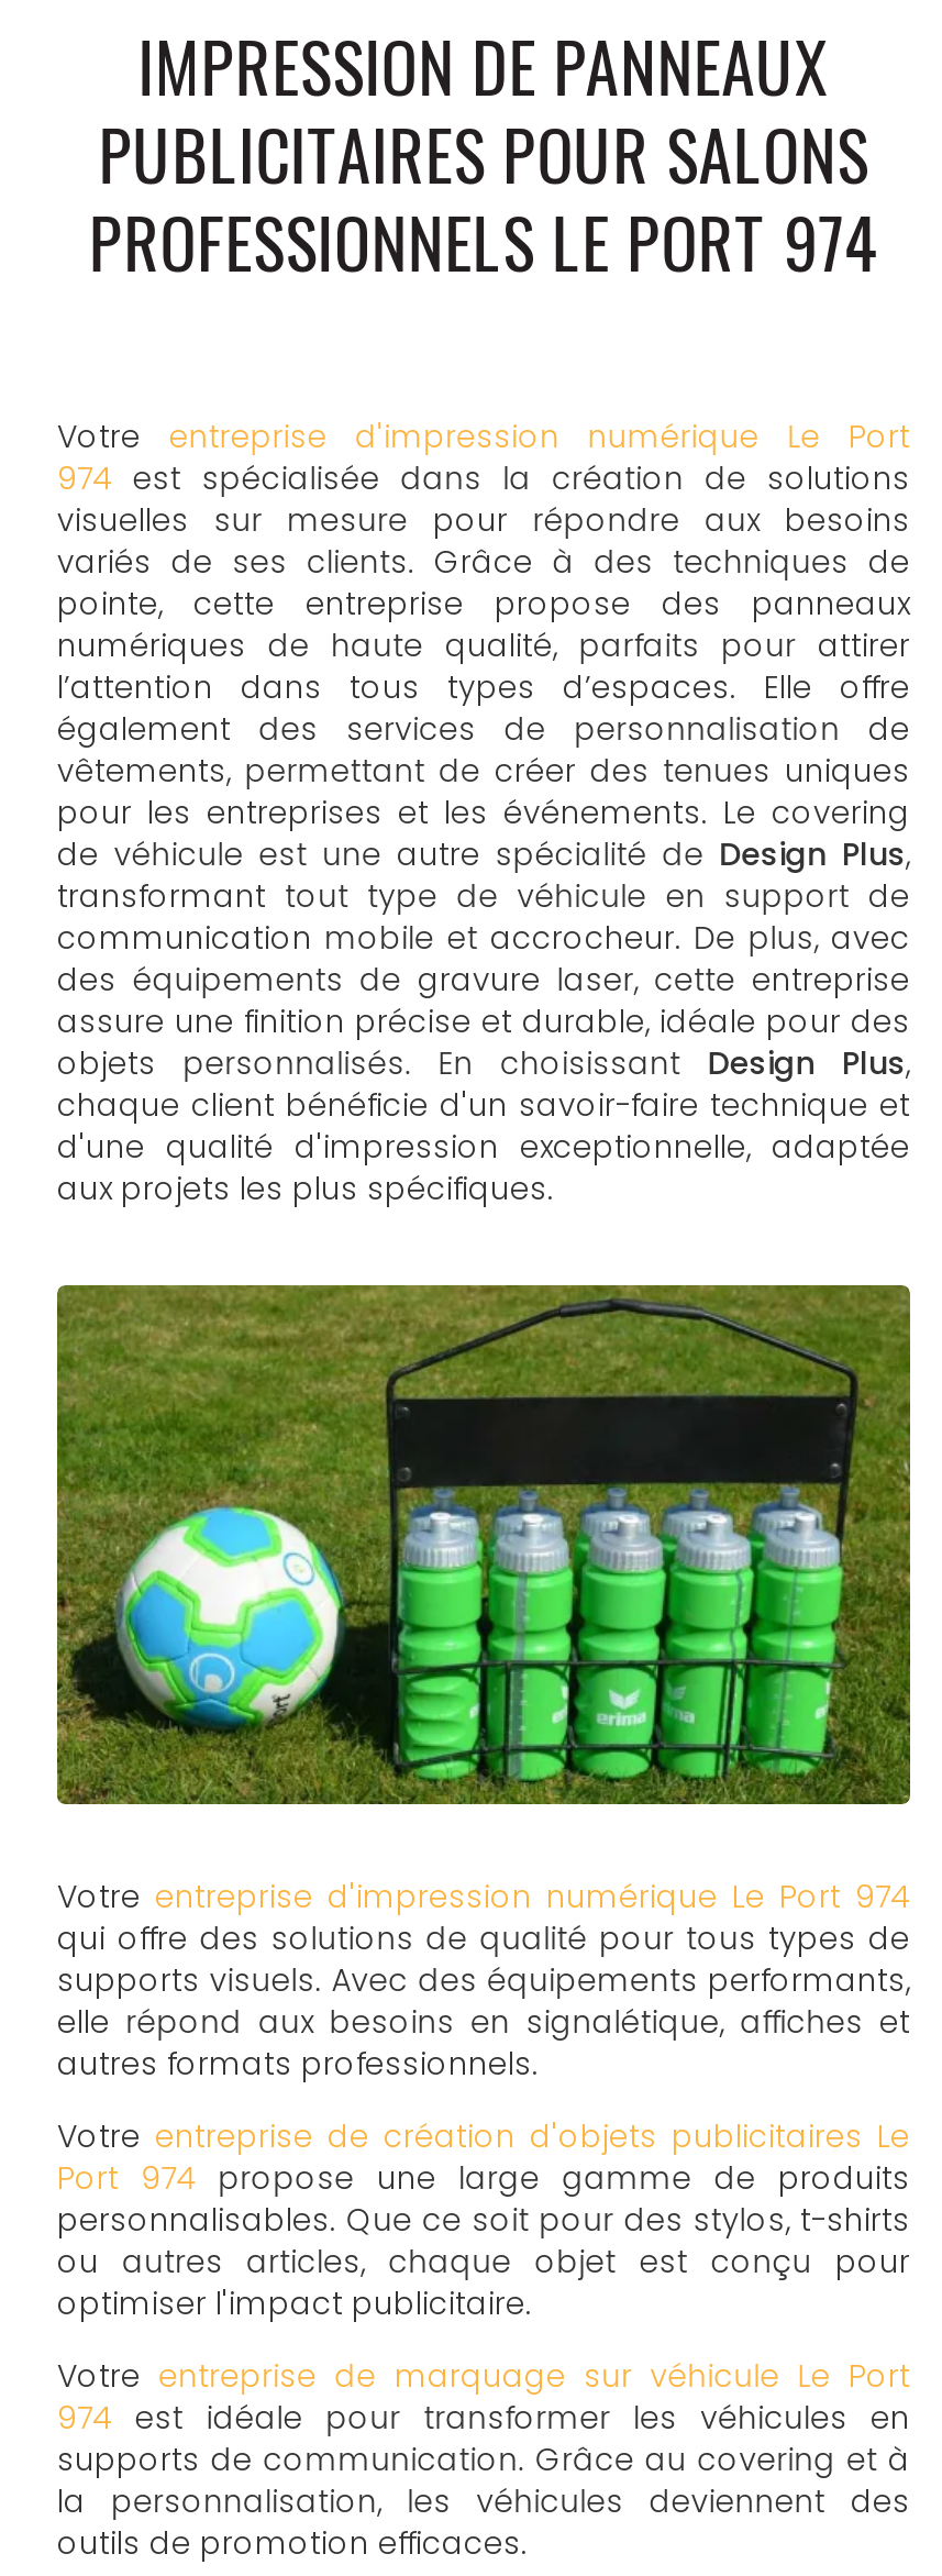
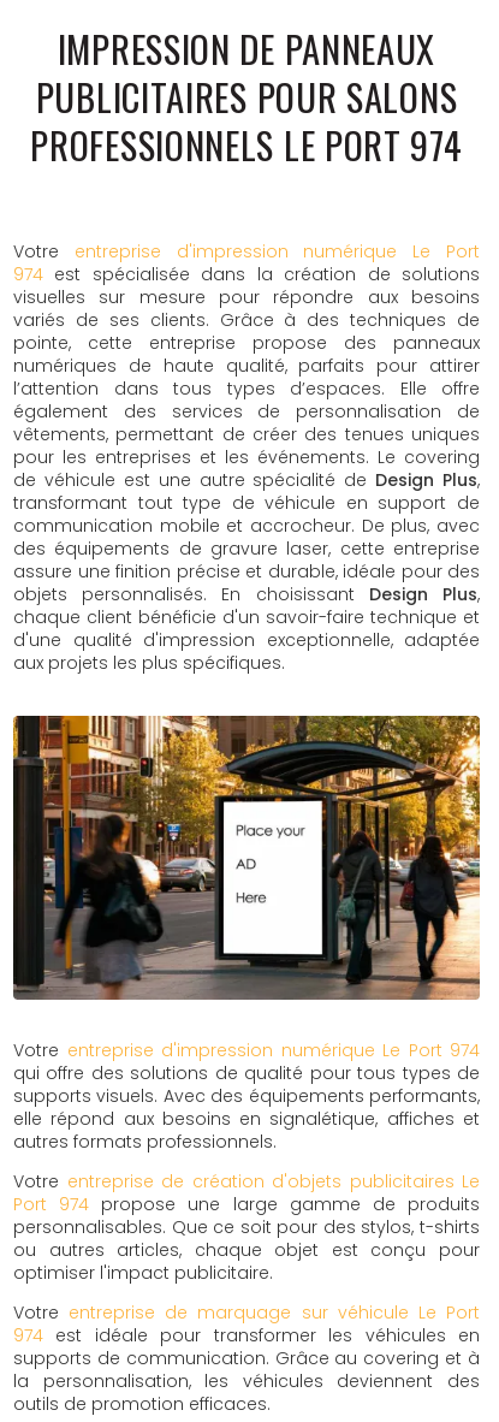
[55,1283,912,1806] [image] -> [12,715,481,1001] [image]

